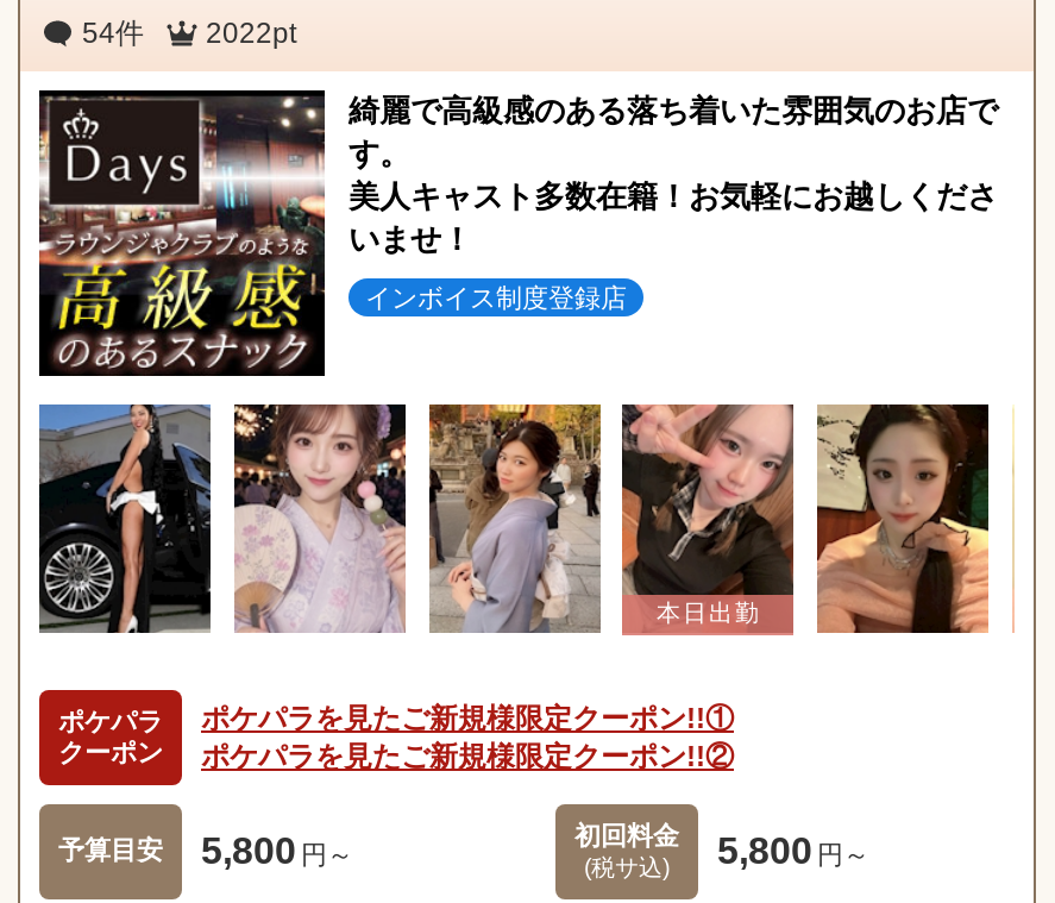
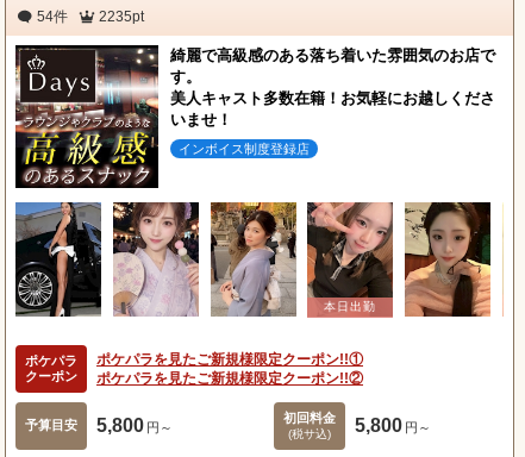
[82,16,296,50] 54件 2022pt -> [37,8,144,25] 54件 2235pt

